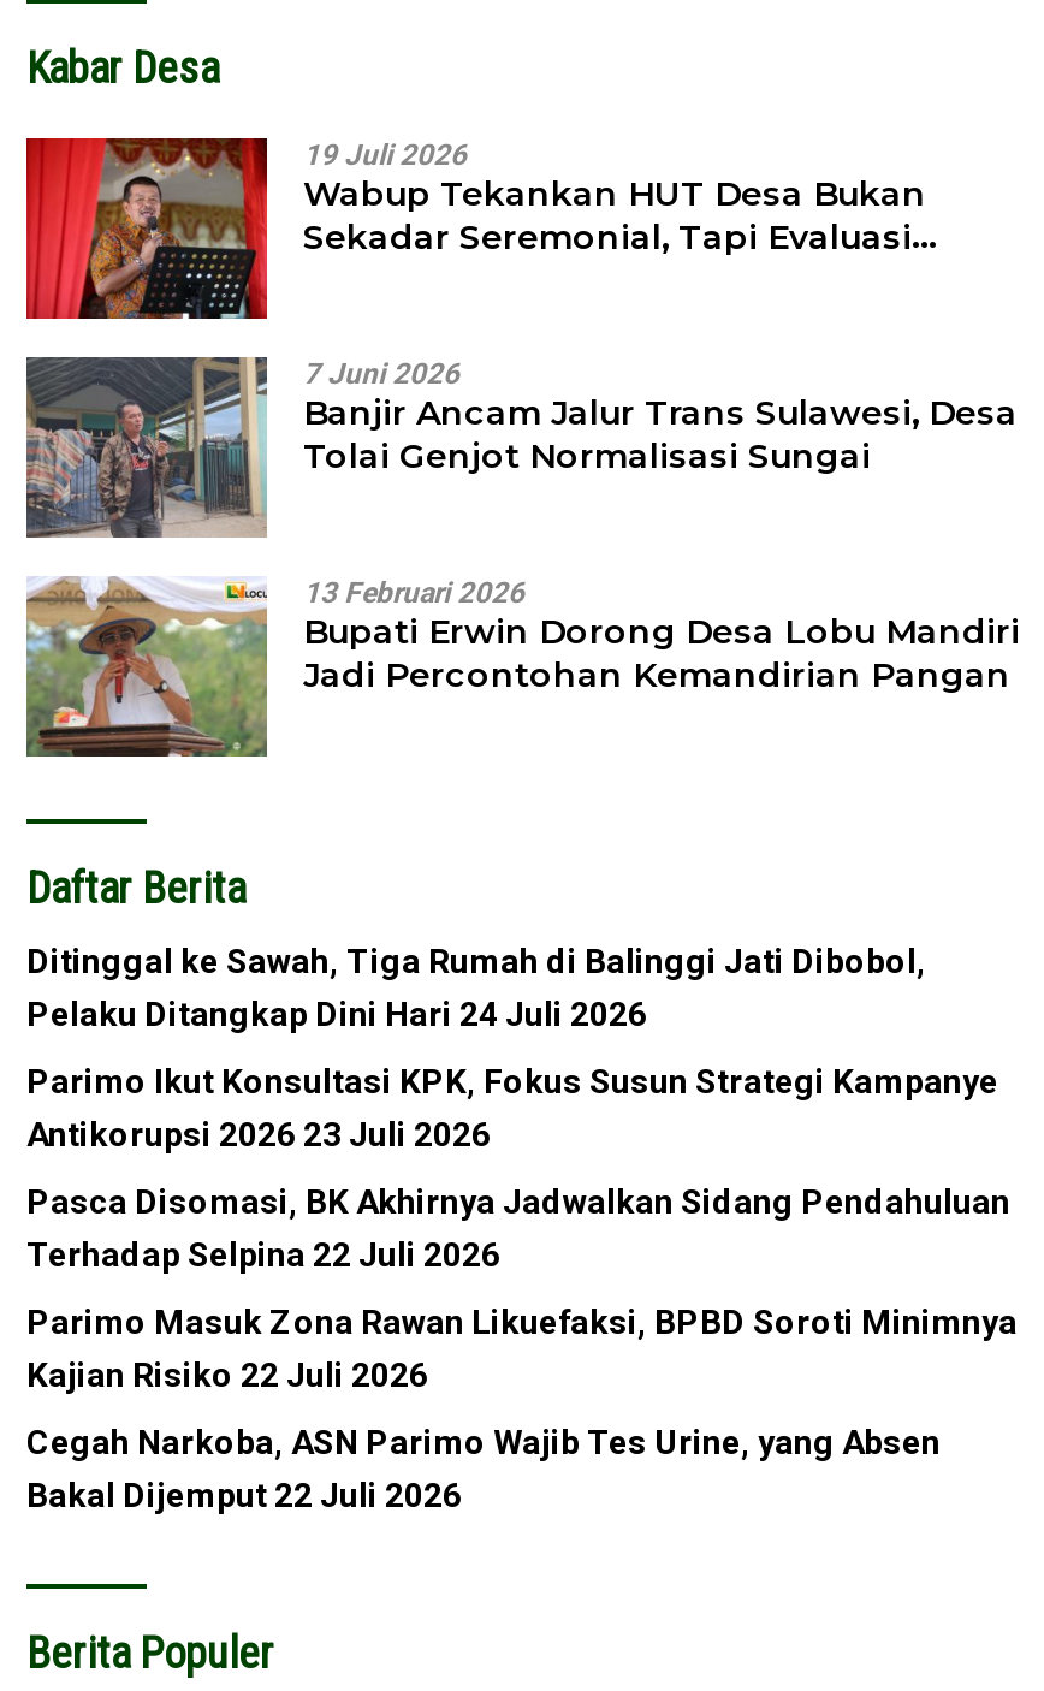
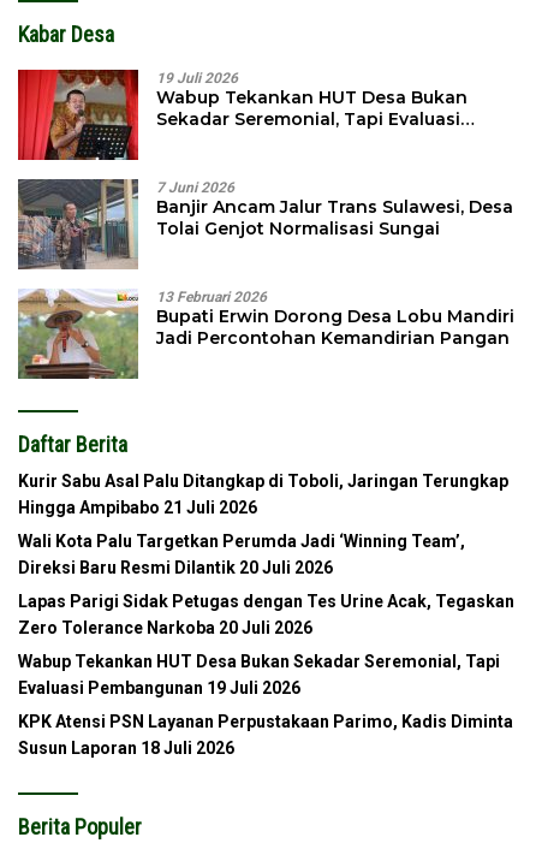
[26,941,926,1032] Ditinggal ke Sawah, Tiga Rumah di Balinggi Jati Dibobol, | Pelaku Ditangkap Dini Hari 24 Juli 2026 -> [18,471,508,517] Kurir Sabu Asal Palu Ditangkap di Toboli, Jaringan Terungkap | Hingga Ampibabo 21 Juli 2026
[26,1061,998,1153] Parimo Ikut Konsultasi KPK, Fokus Susun Strategi Kampanye | Antikorupsi 2026 23 Juli 2026 -> [18,531,465,577] Wali Kota Palu Targetkan Perumda Jadi ‘Winning Team’, | Direksi Baru Resmi Dilantik 20 Juli 2026
[26,1182,1010,1273] Pasca Disomasi, BK Akhirnya Jadwalkan Sidang Pendahuluan | Terhadap Selpina 22 Juli 2026 -> [18,591,514,637] Lapas Parigi Sidak Petugas dengan Tes Urine Acak, Tegaskan | Zero Tolerance Narkoba 20 Juli 2026
[26,1302,1018,1393] Parimo Masuk Zona Rawan Likuefaksi, BPBD Soroti Minimnya | Kajian Risiko 22 Juli 2026 -> [18,651,500,697] Wabup Tekankan HUT Desa Bukan Sekadar Seremonial, Tapi | Evaluasi Pembangunan 19 Juli 2026
[26,1422,941,1513] Cegah Narkoba, ASN Parimo Wajib Tes Urine, yang Absen | Bakal Dijemput 22 Juli 2026 -> [18,712,513,757] KPK Atensi PSN Layanan Perpustakaan Parimo, Kadis Diminta | Susun Laporan 18 Juli 2026

